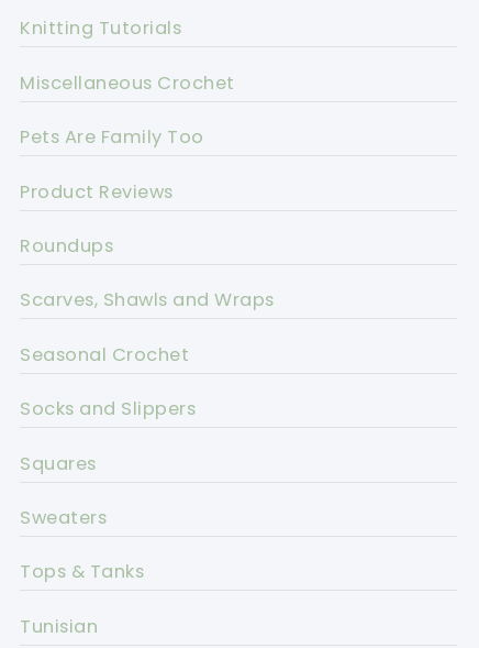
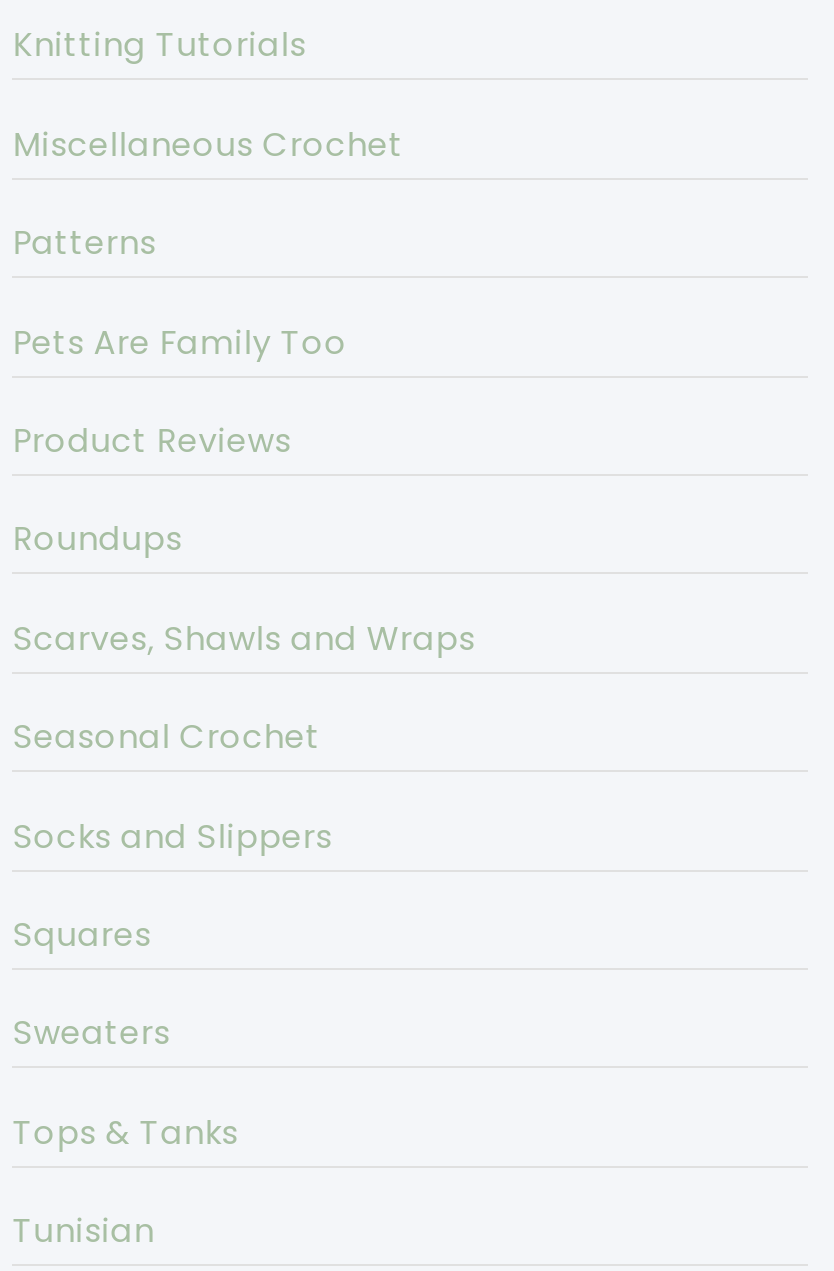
none -> [13,220,157,266] Patterns

